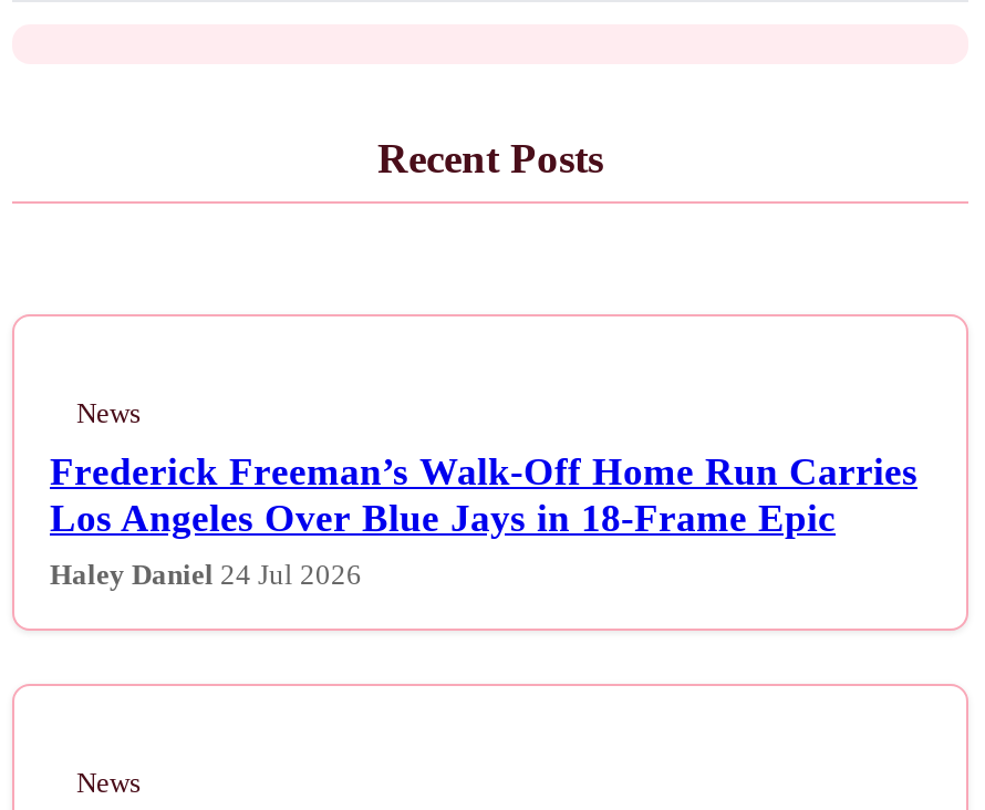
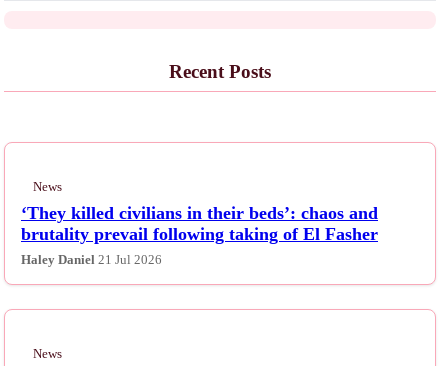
[50,449,917,591] Frederick Freeman’s Walk-Off Home Run Carries | Los Angeles Over Blue Jays in 18-Frame Epic | Haley Daniel 24 Jul 2026 -> [21,203,378,267] ‘They killed civilians in their beds’: chaos and | brutality prevail following taking of El Fasher | Haley Daniel 21 Jul 2026

